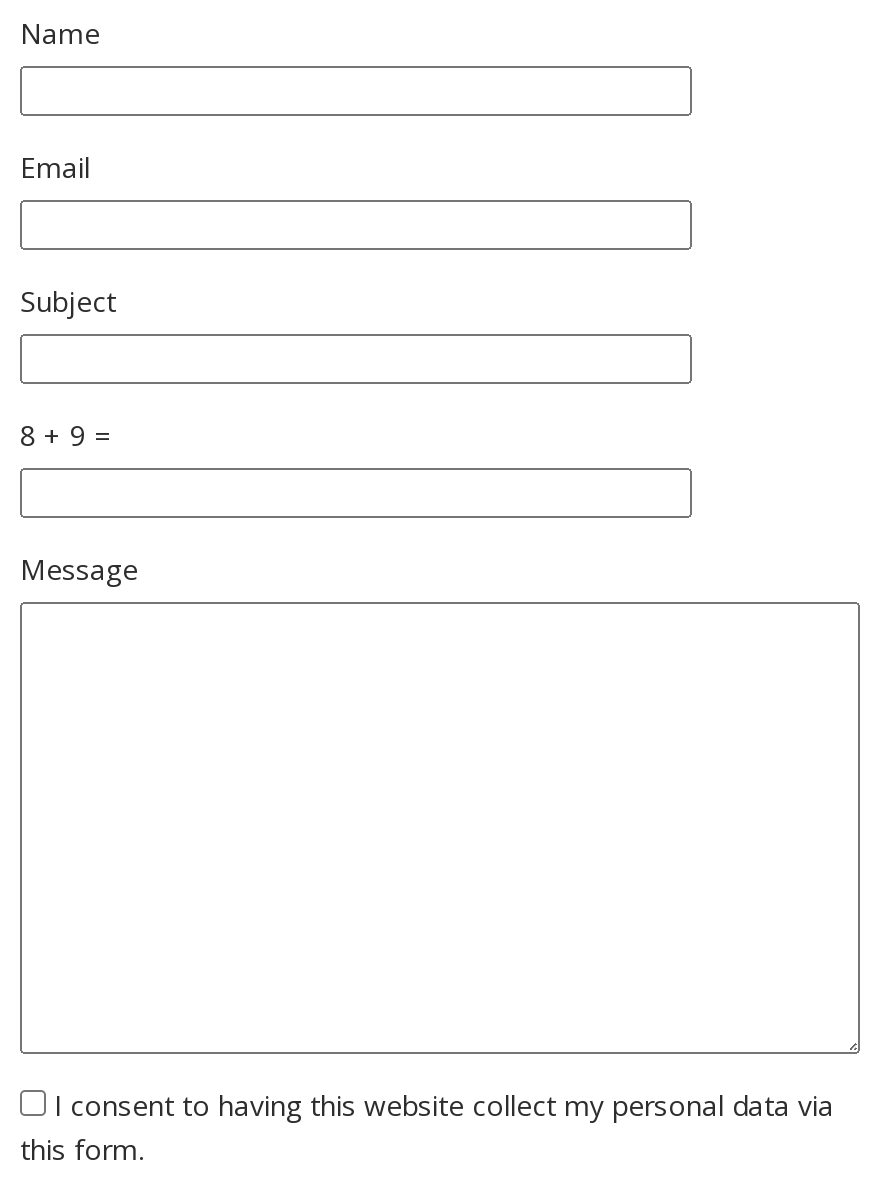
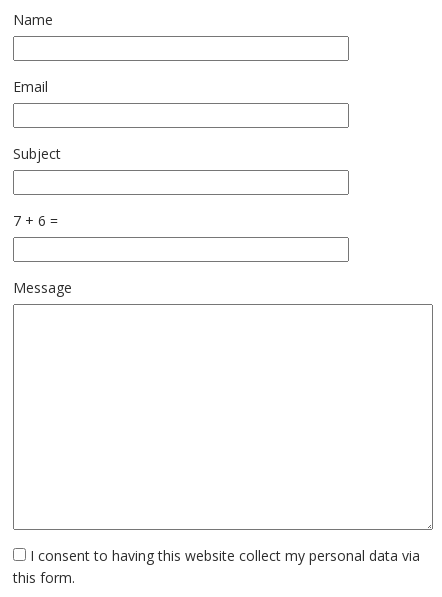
[20,416,110,454] 8 + 9 = -> [13,211,58,230] 7 + 6 =

